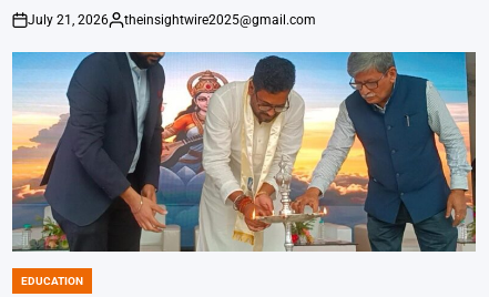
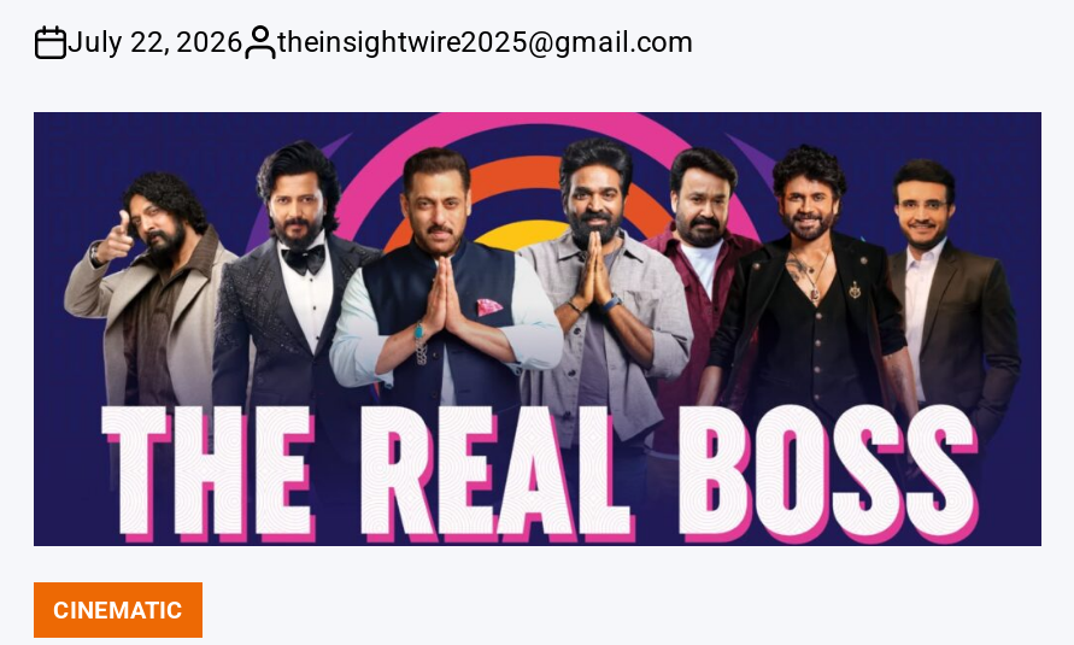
[28,12,316,28] July 21, 2026 theinsightwire2025@gmail.com -> [68,25,694,59] July 22, 2026 theinsightwire2025@gmail.com
[11,51,477,287] [image] | EDUCATION -> [31,110,1044,623] [image] | CINEMATIC

